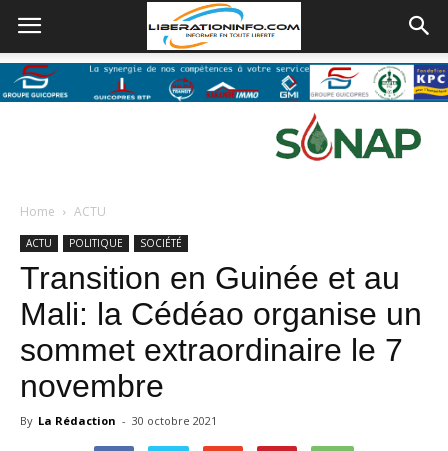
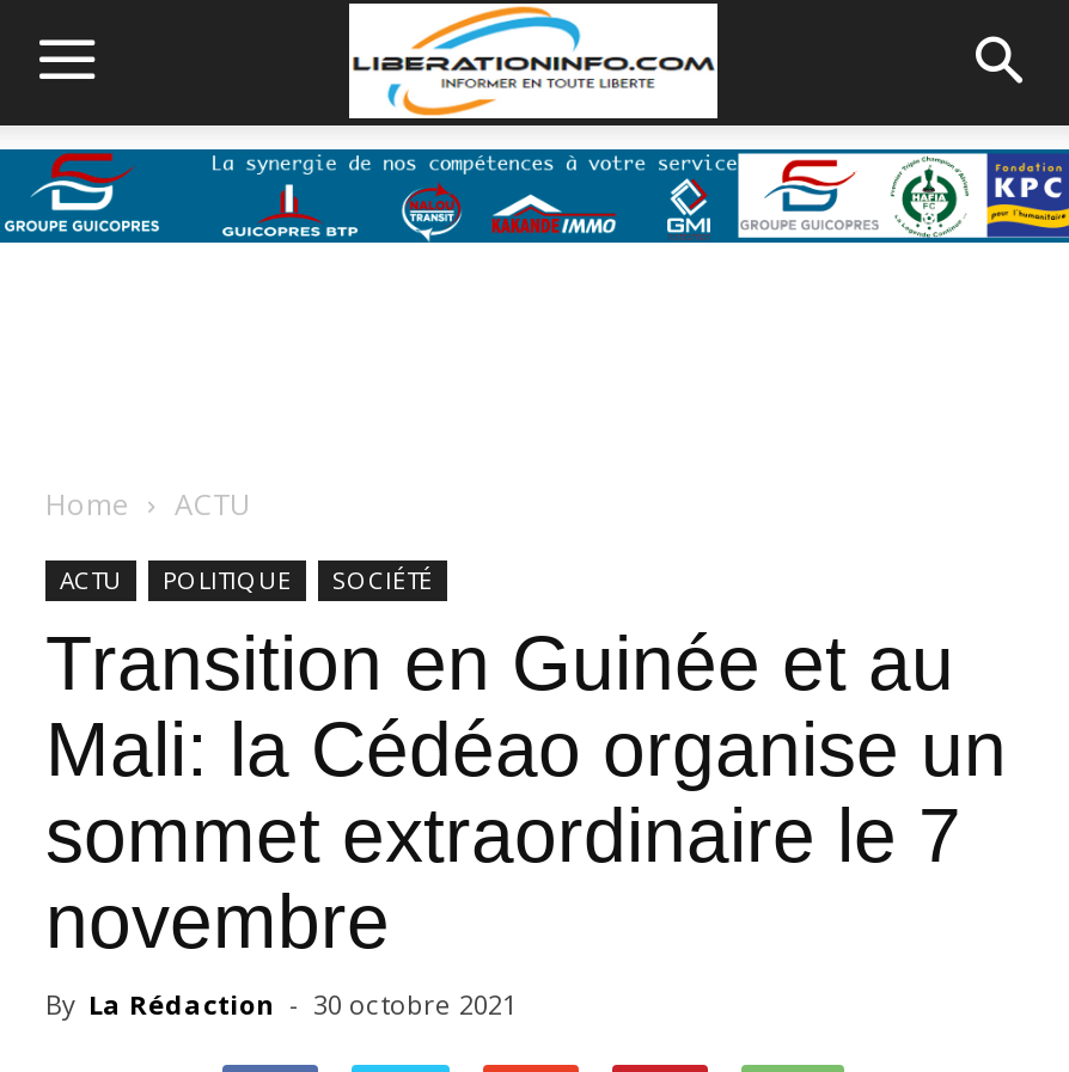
[275,113,422,162] [image] -> none

